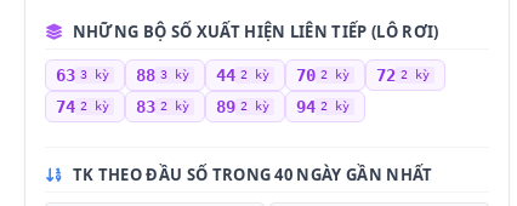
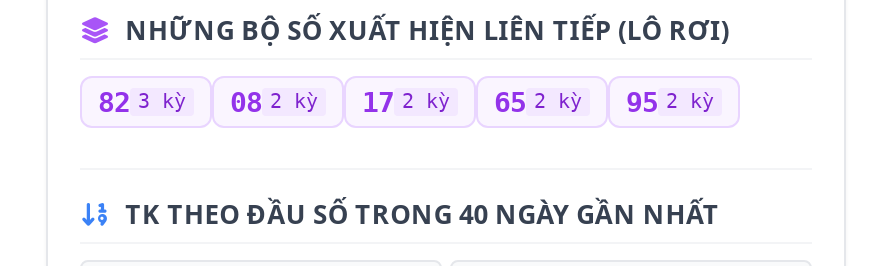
[56,65,430,116] 63 3 kỳ | 88 3 kỳ | 44 2 kỳ | 70 2 kỳ | 72 2 kỳ | 74 2 kỳ | 83 2 kỳ | 89 2 kỳ | 94 2 kỳ -> [98,86,714,118] 82 3 kỳ | 08 2 kỳ | 17 2 kỳ | 65 2 kỳ | 95 2 kỳ

